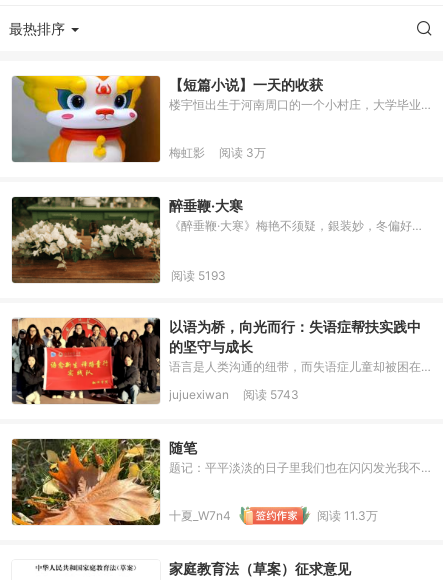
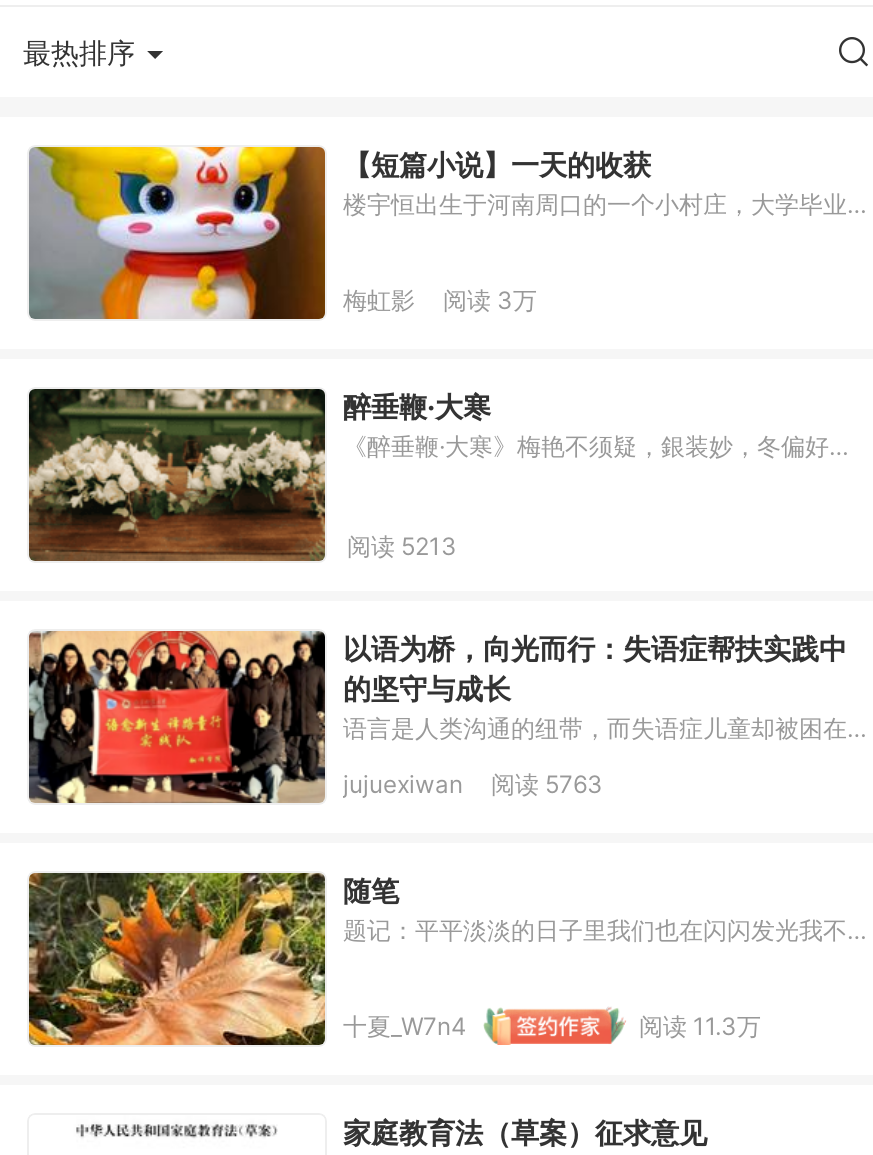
[171,268,226,283] 阅读5193 -> [347,531,457,561] 阅读5213
[169,387,299,402] jujuexiwan 阅读5743 -> [343,769,603,799] jujuexiwan 阅读5763

